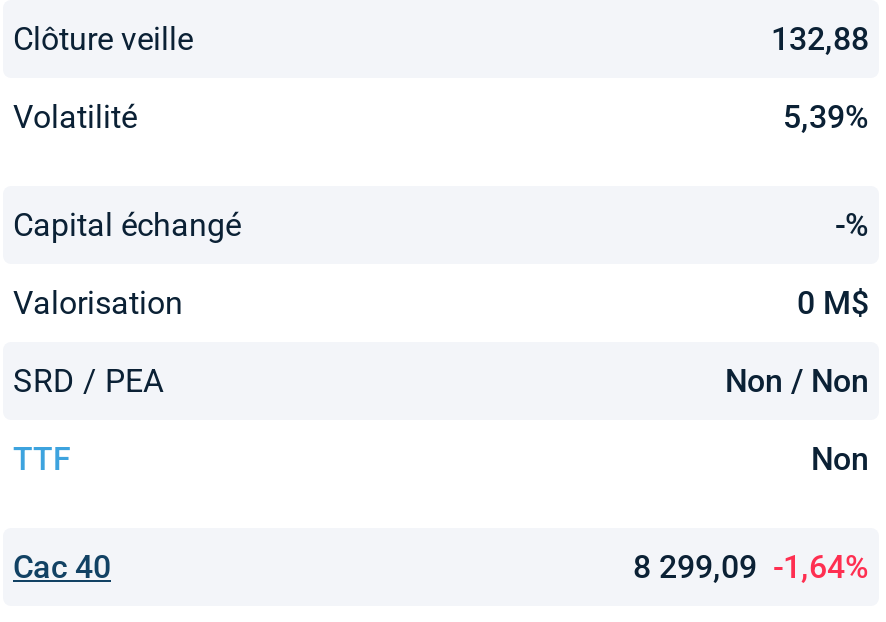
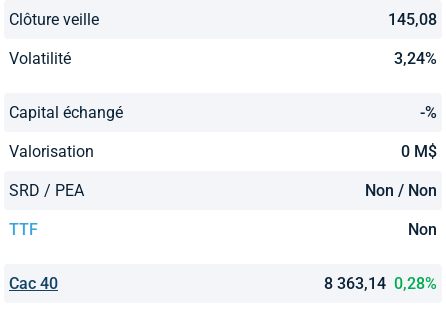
[771,21,869,59] 132,88 -> [388,10,437,29] 145,08
[783,99,869,137] 5,39% -> [394,49,437,68] 3,24%
[633,549,869,587] 8 299,09 -1,64% -> [324,274,437,293] 8 363,14 0,28%

